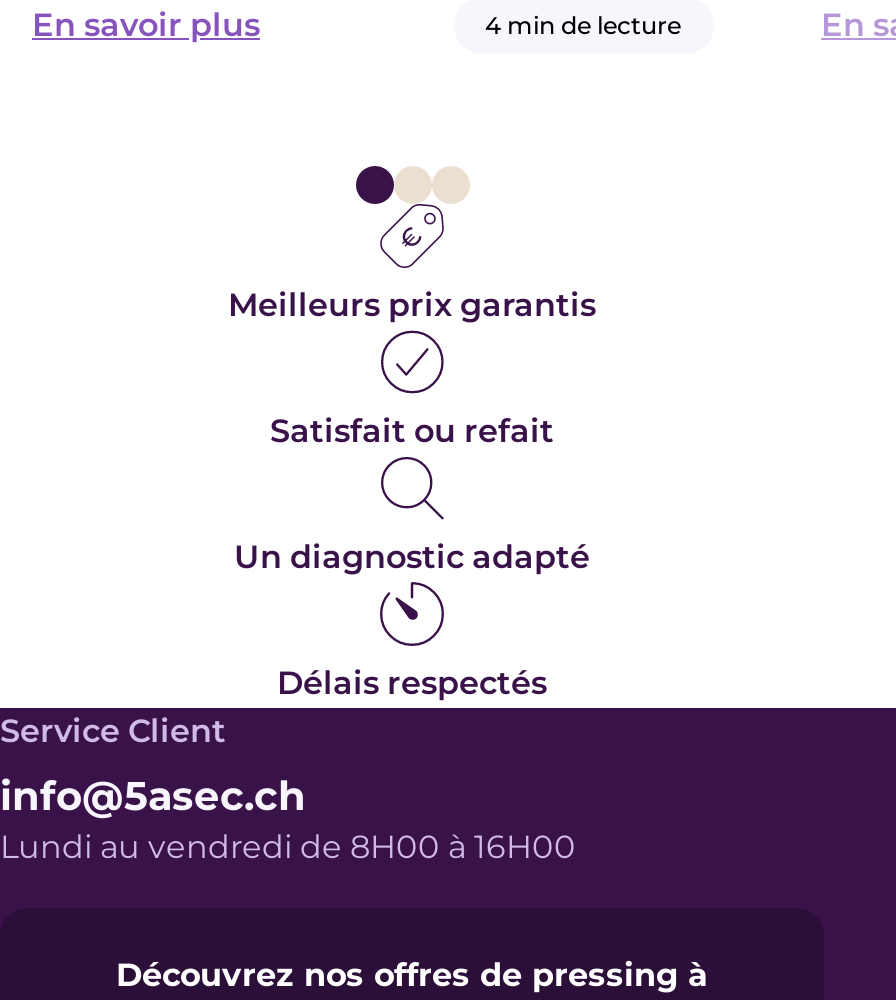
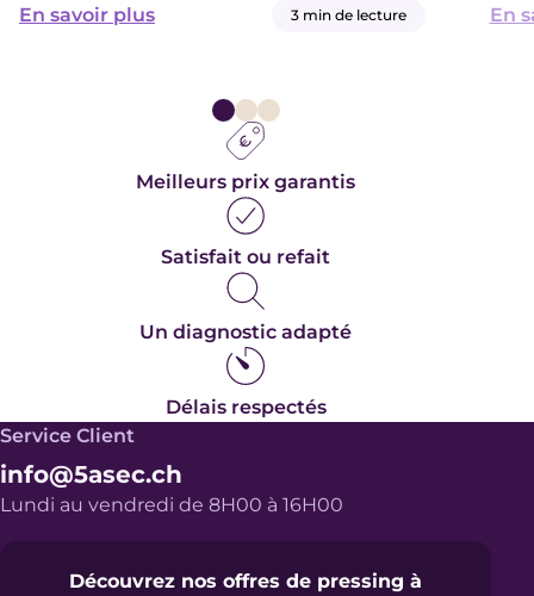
[485,9,681,39] 4 min de lecture -> [290,6,406,23] 3 min de lecture

